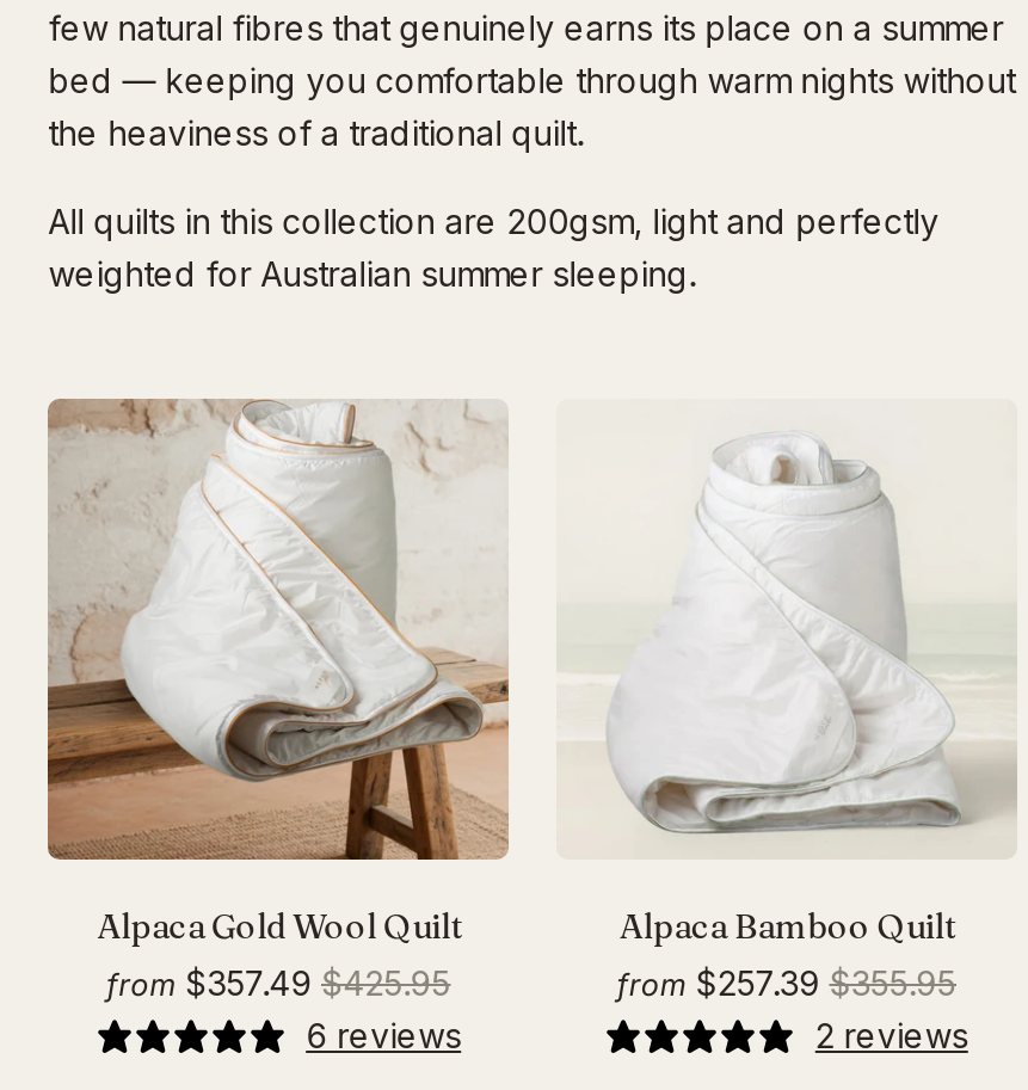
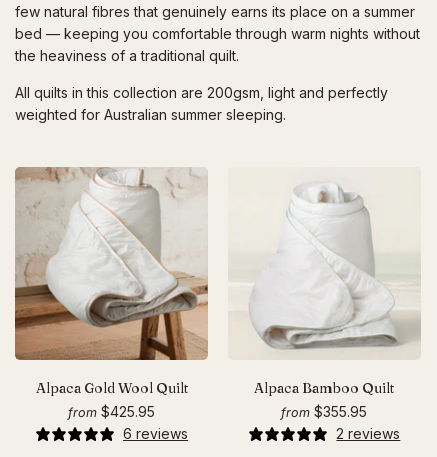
[107,962,450,1002] from $357.49 $425.95 -> [68,403,155,420] from $425.95
[617,962,956,1002] from $257.39 $355.95 -> [281,403,367,420] from $355.95

